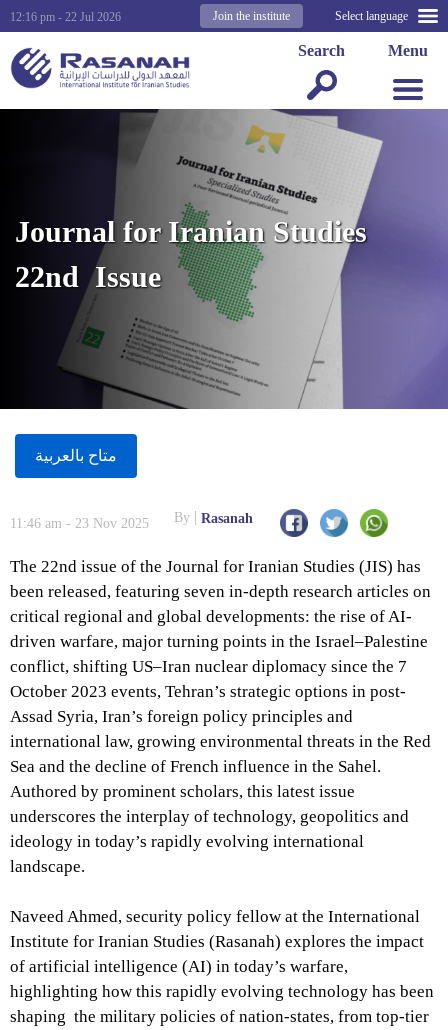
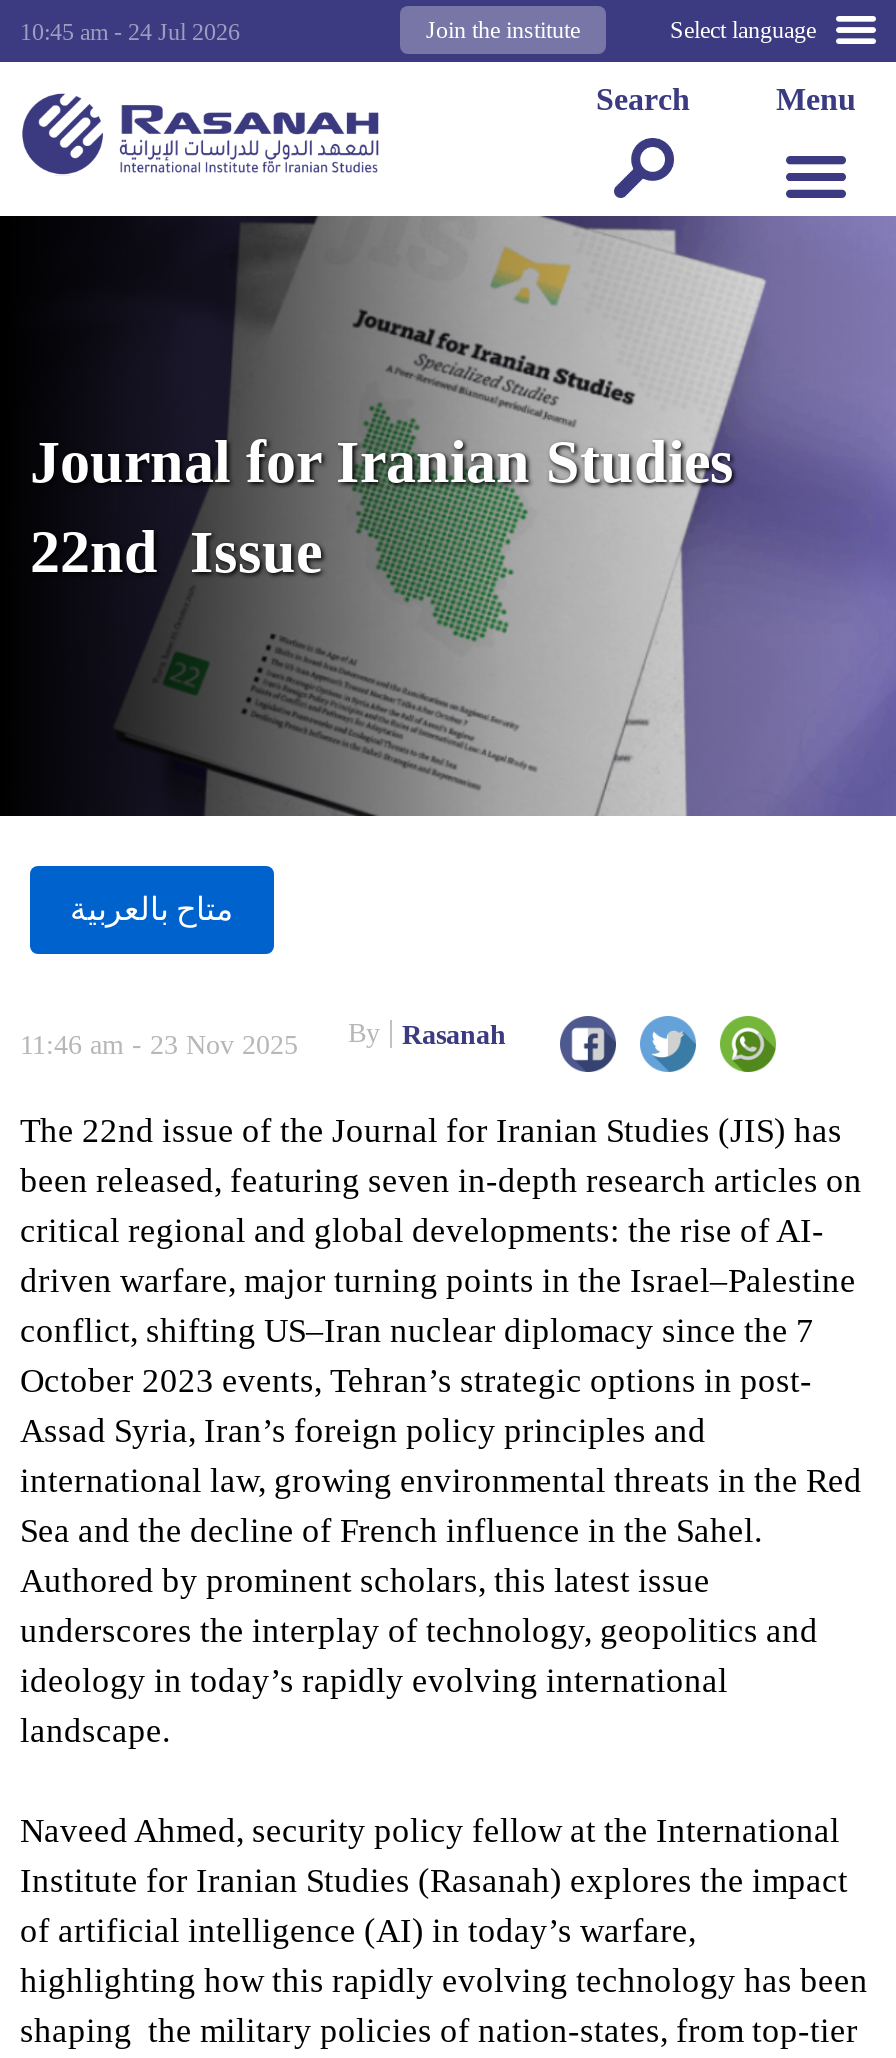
[10,10,121,24] 12:16 pm - 22 Jul 2026 -> [20,18,240,46] 10:45 am - 24 Jul 2026

